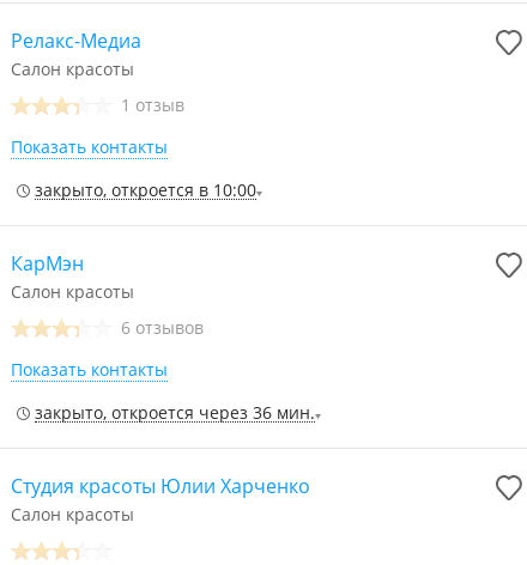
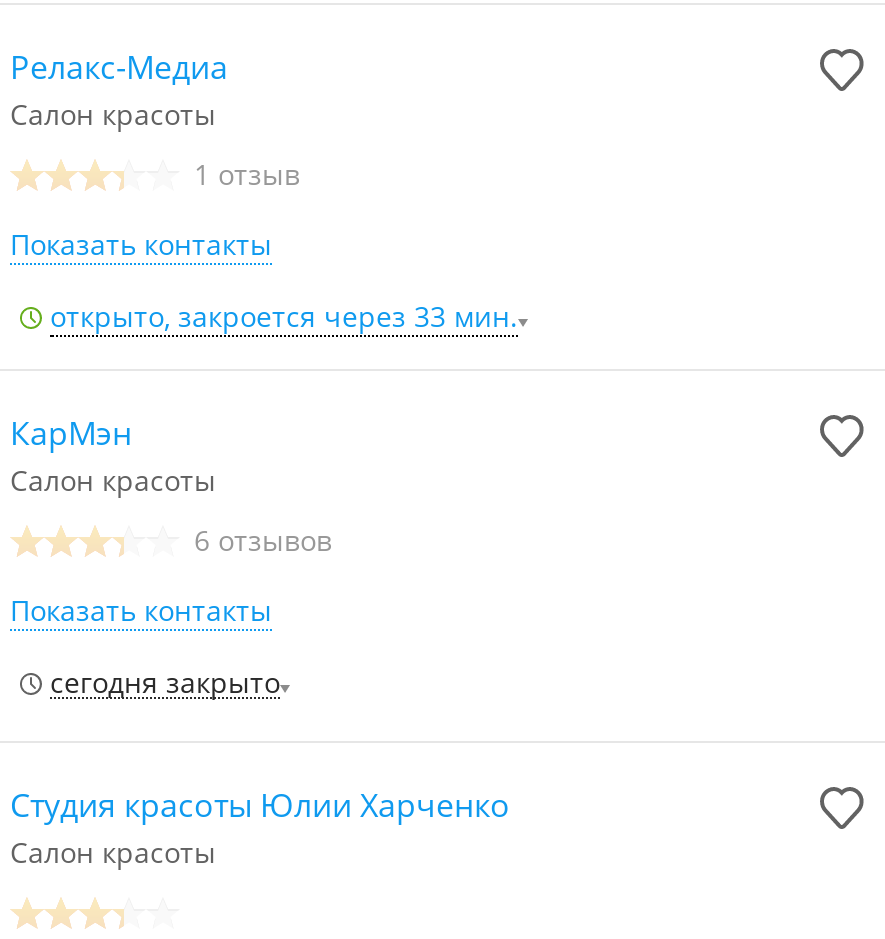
[35,178,256,201] закрыто, откроется в 10:00 -> [50,297,518,335] открыто, закроется через 33 мин.
[35,401,315,424] закрыто, откроется через 36 мин. -> [50,663,280,701] сегодня закрыто

